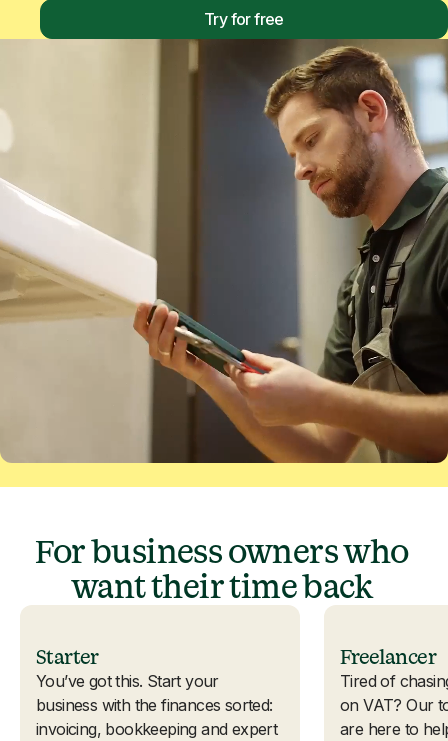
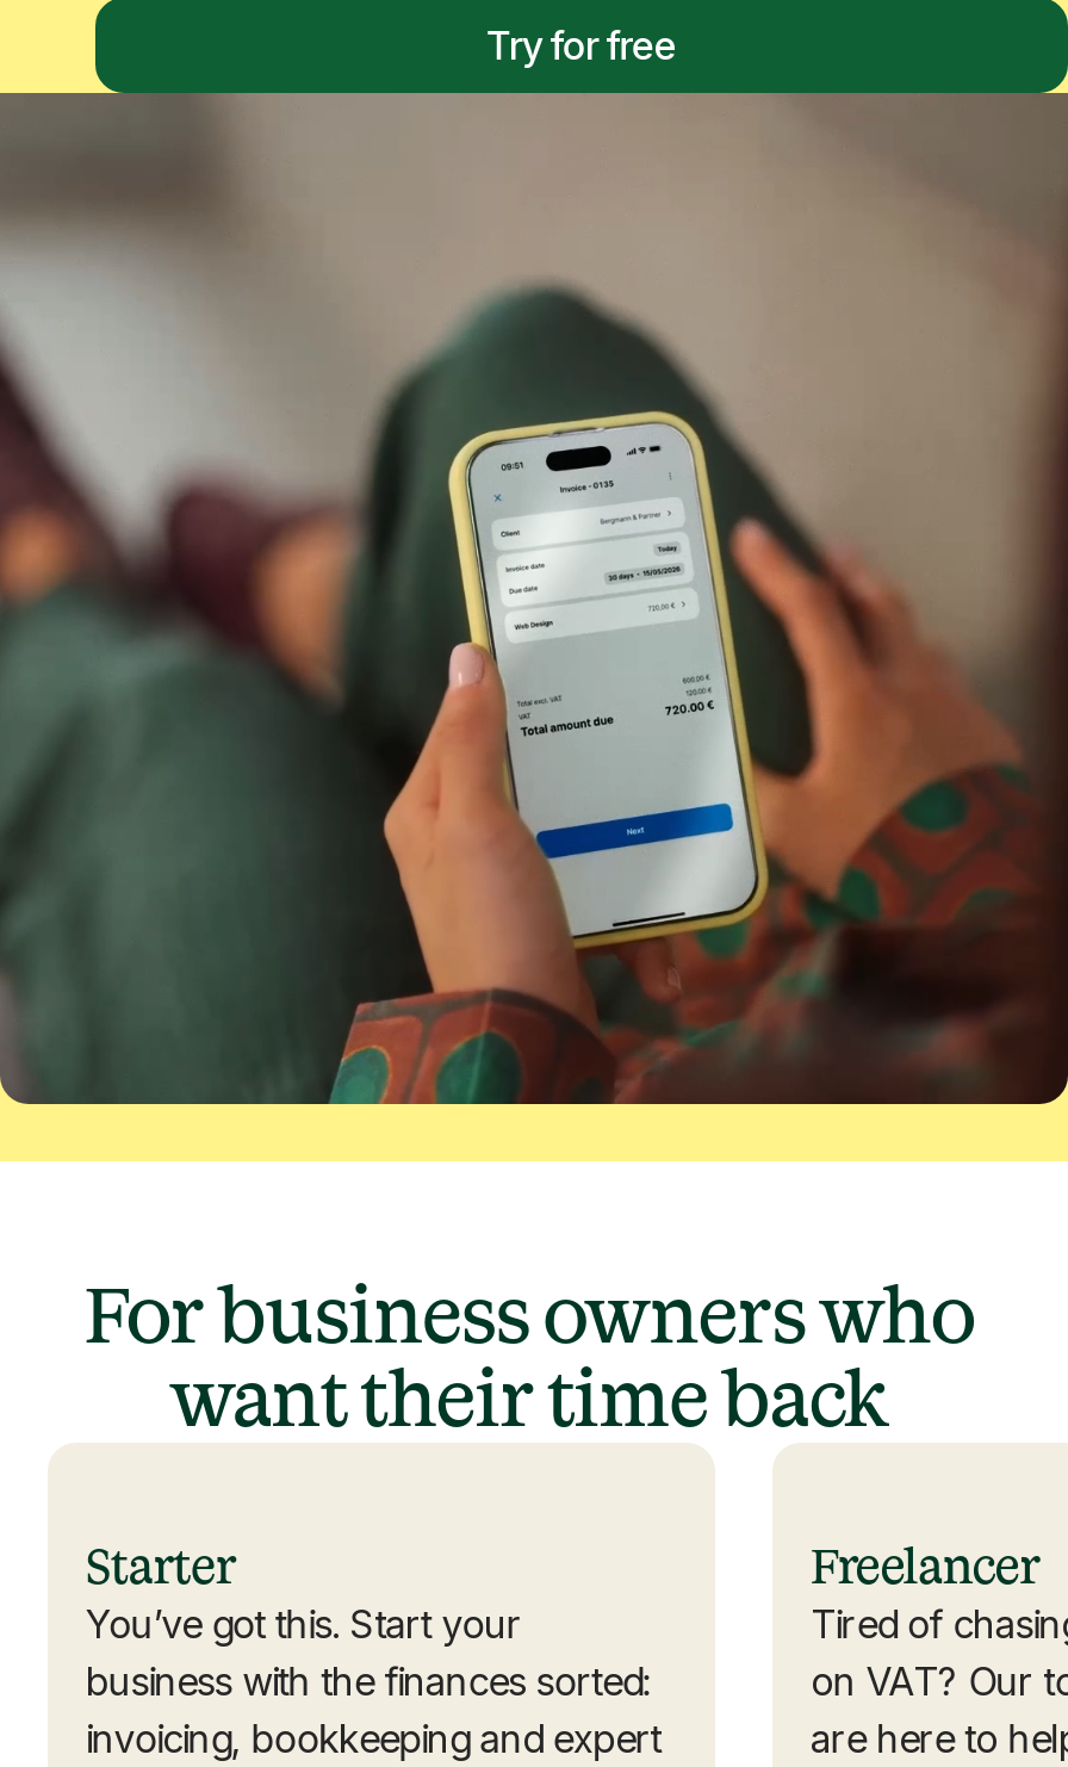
[3,38,445,463] [image] -> [7,91,1061,1106] [image]

